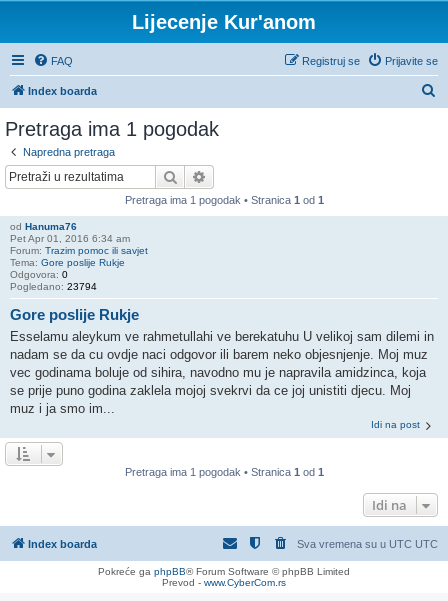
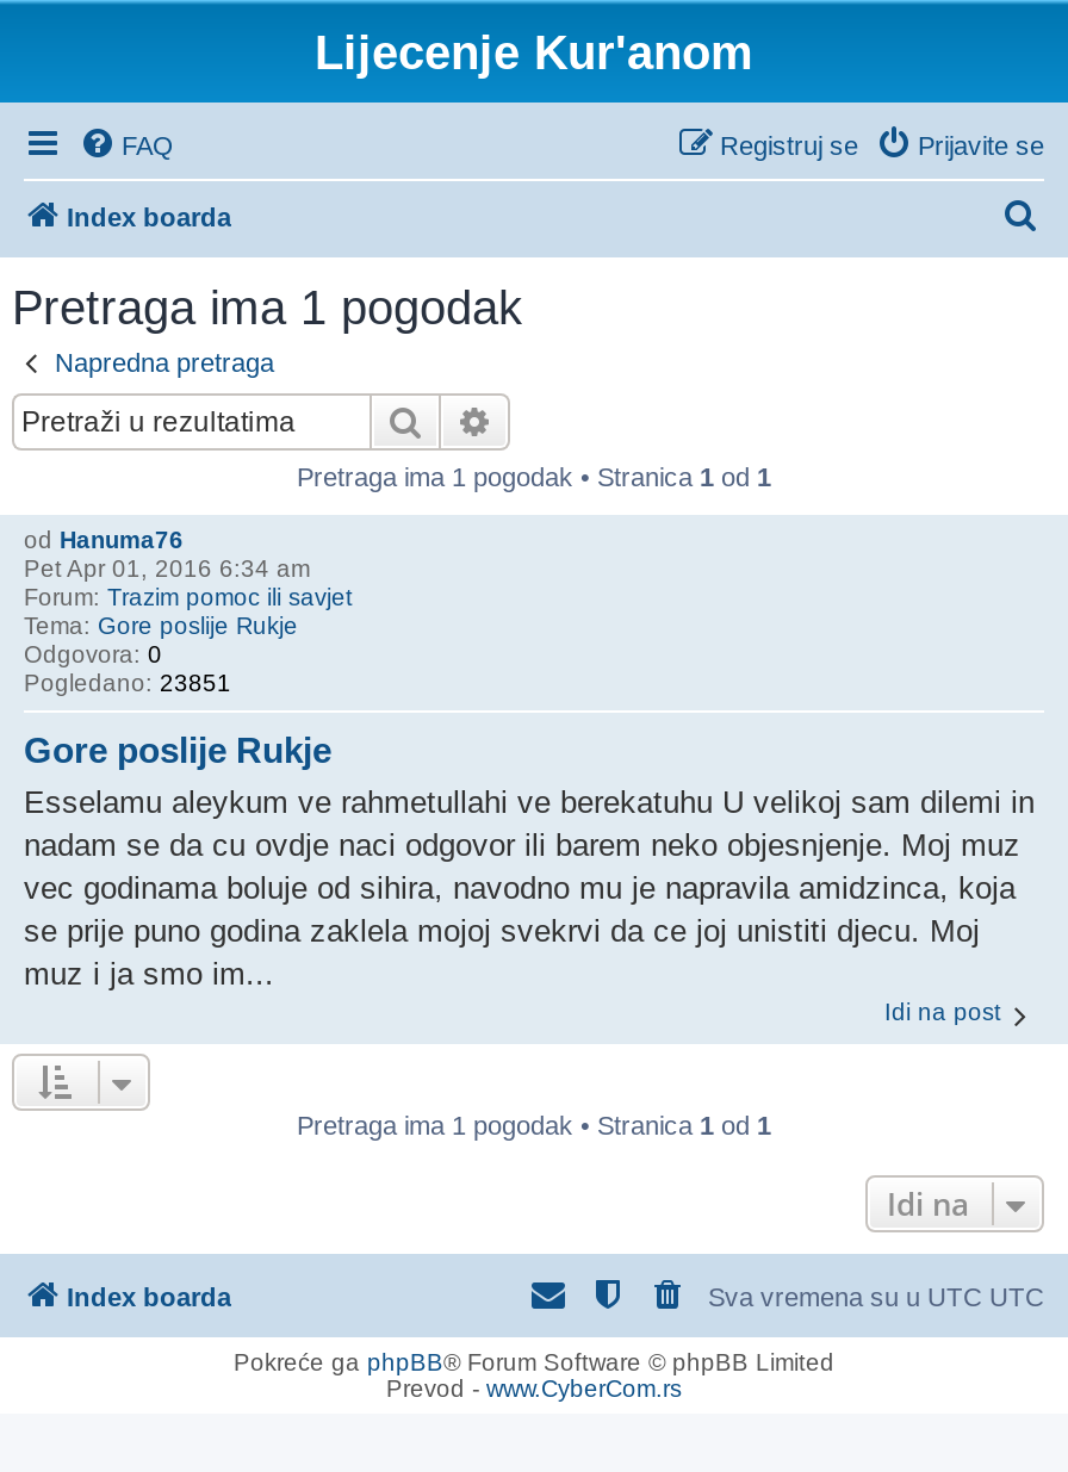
[10,280,97,291] Pogledano: 23794 -> [24,669,231,695] Pogledano: 23851

